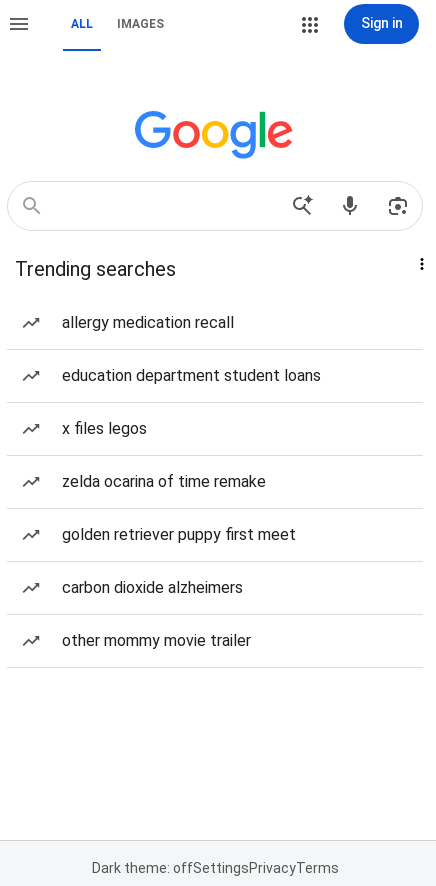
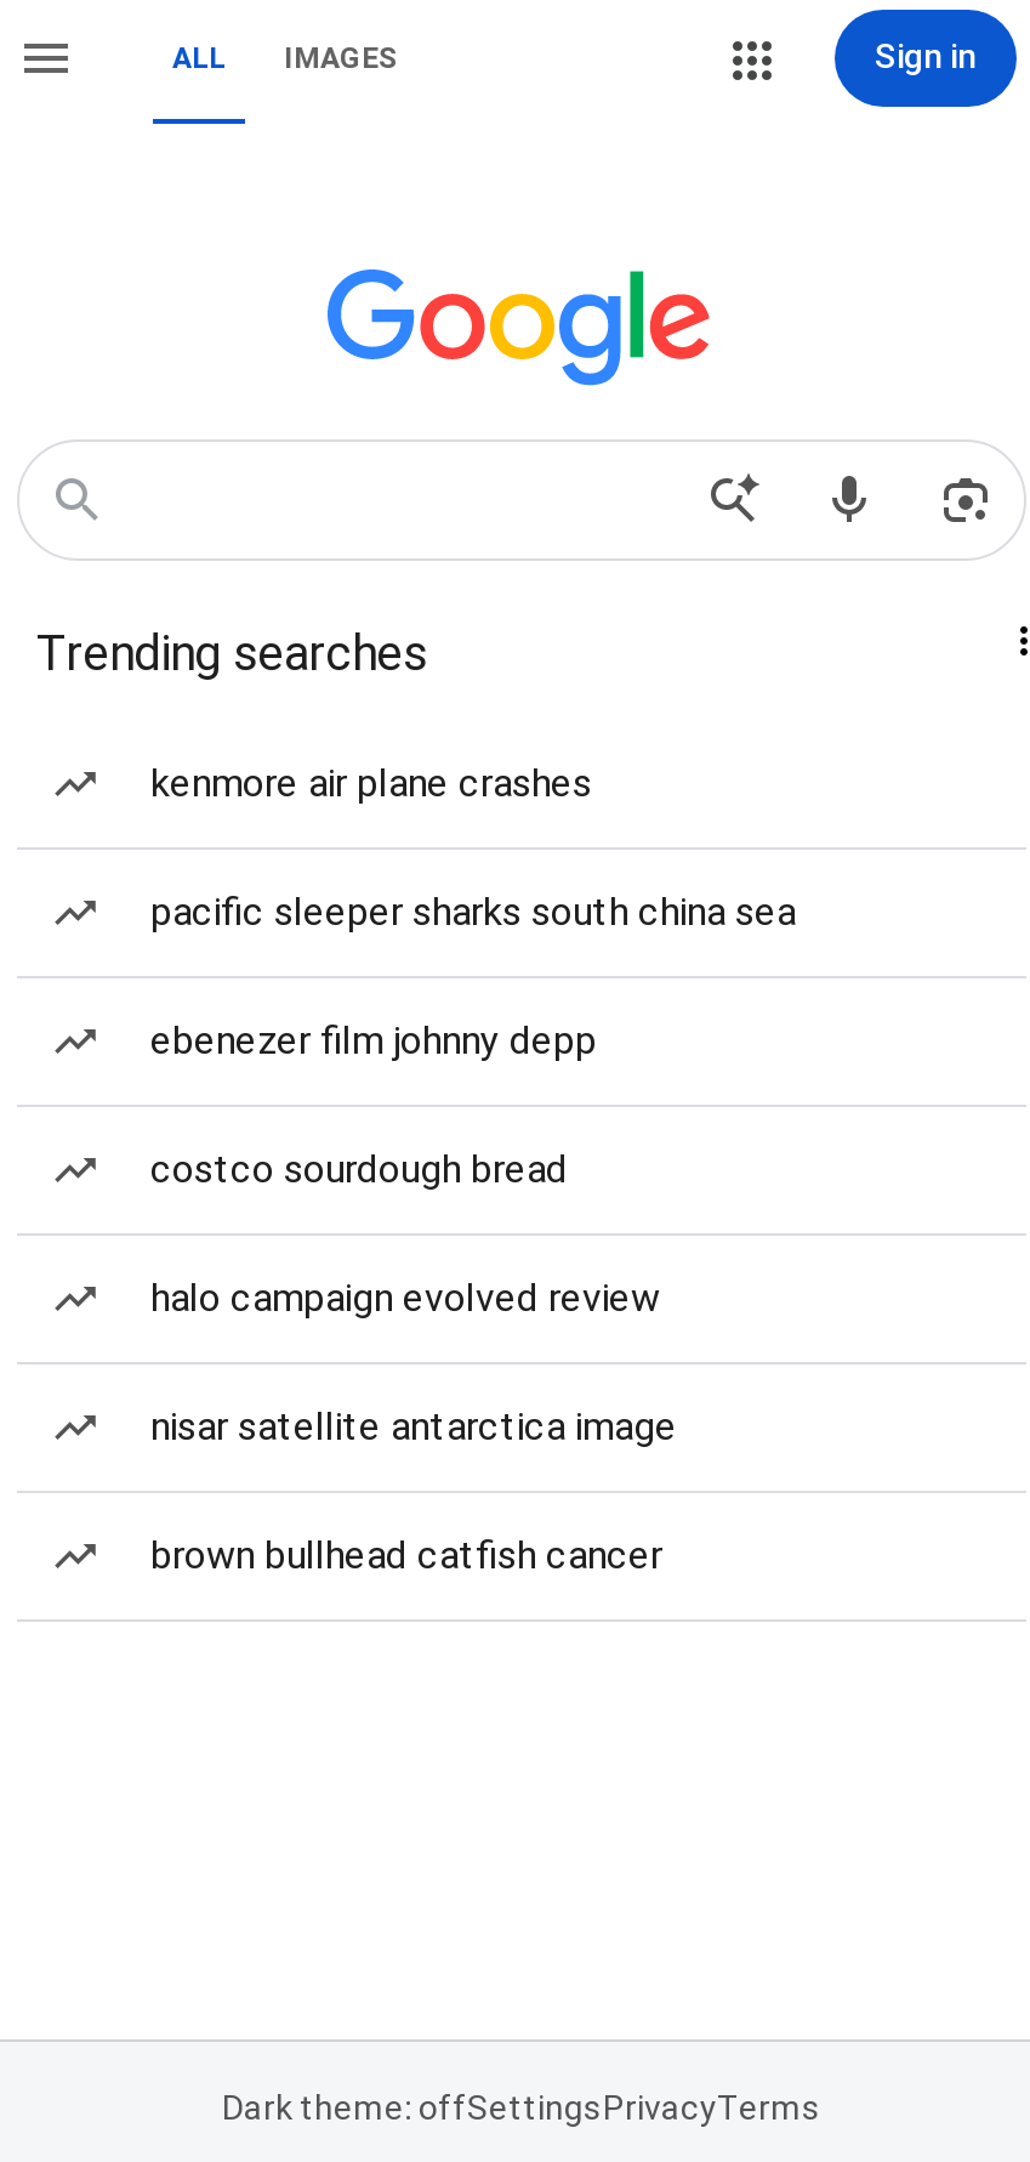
[62,313,234,332] allergy medication recall -> [150,760,592,806] kenmore air plane crashes
[62,366,321,385] education department student loans -> [150,889,796,935] pacific sleeper sharks south china sea
[62,419,147,438] x files legos -> [150,1017,597,1063] ebenezer film johnny depp
[62,472,266,491] zelda ocarina of time remake -> [150,1146,568,1192] costco sourdough bread
[62,525,296,544] golden retriever puppy first meet -> [150,1275,660,1321] halo campaign evolved review
[62,578,243,597] carbon dioxide alzheimers -> [150,1403,677,1449] nisar satellite antarctica image
[62,631,251,650] other mommy movie trailer -> [150,1532,662,1578] brown bullhead catfish cancer

